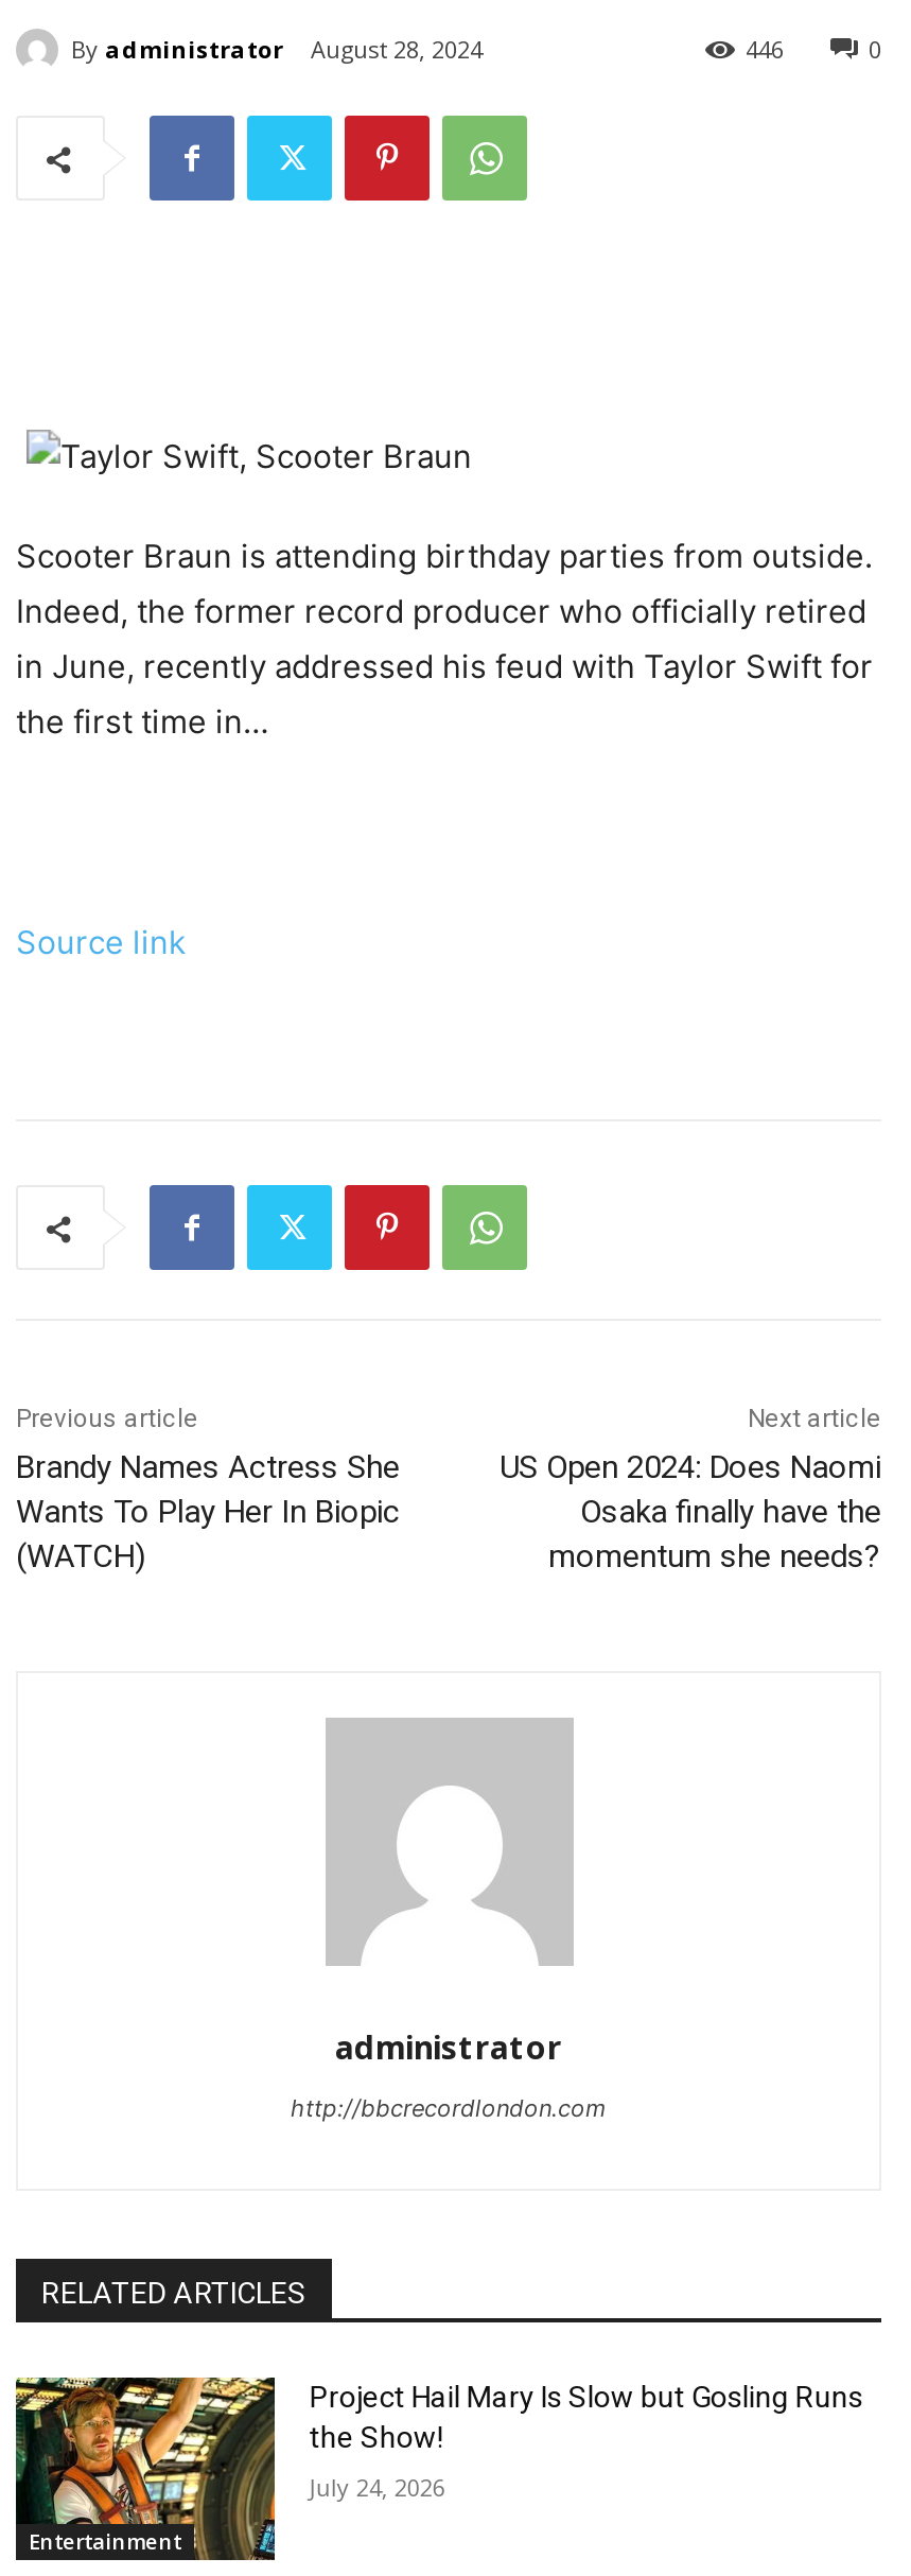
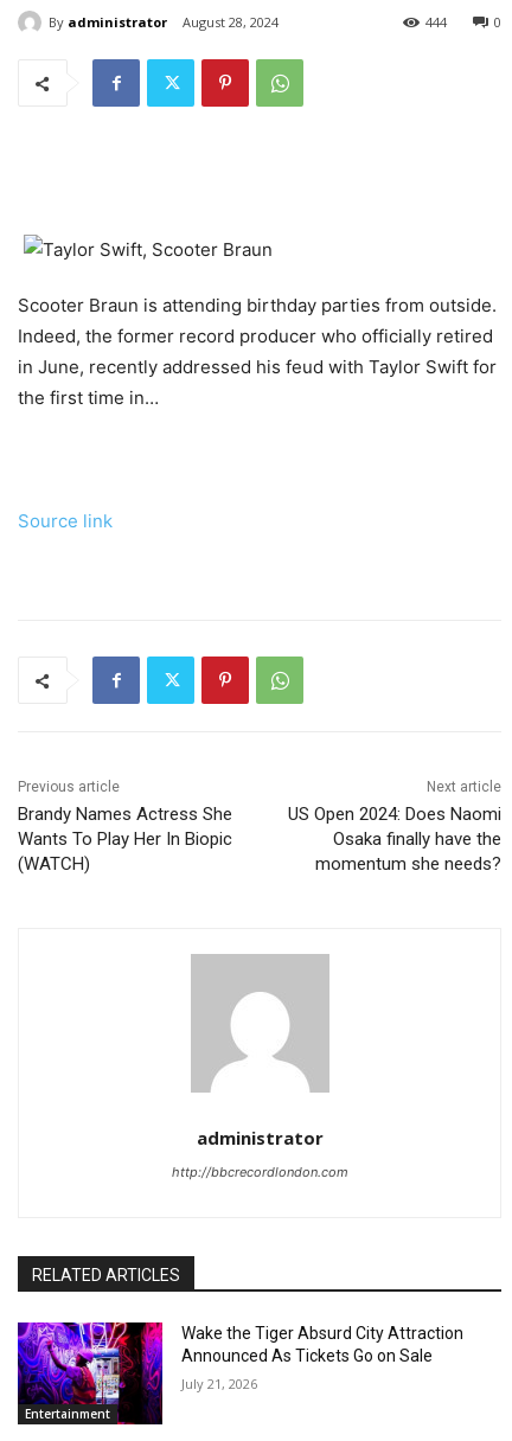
[746,33,784,65] 446 -> [425,13,447,31] 444
[14,2375,863,2562] [image] | Project Hail Mary Is Slow but Gosling Runs | the Show! -> [17,1321,464,1426] [image] | Wake the Tiger Absurd City Attraction | Announced As Tickets Go on Sale
[309,2471,445,2503] July 24, 2026 -> [182,1375,258,1393] July 21, 2026

